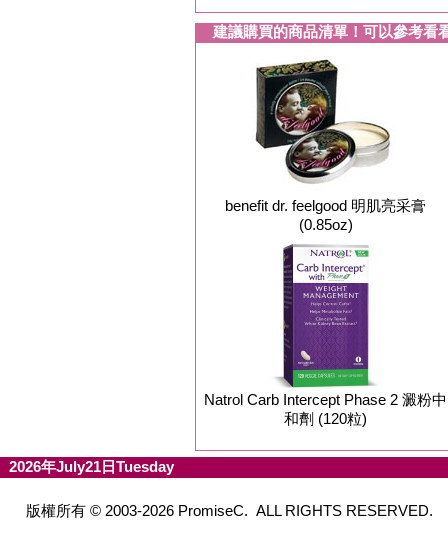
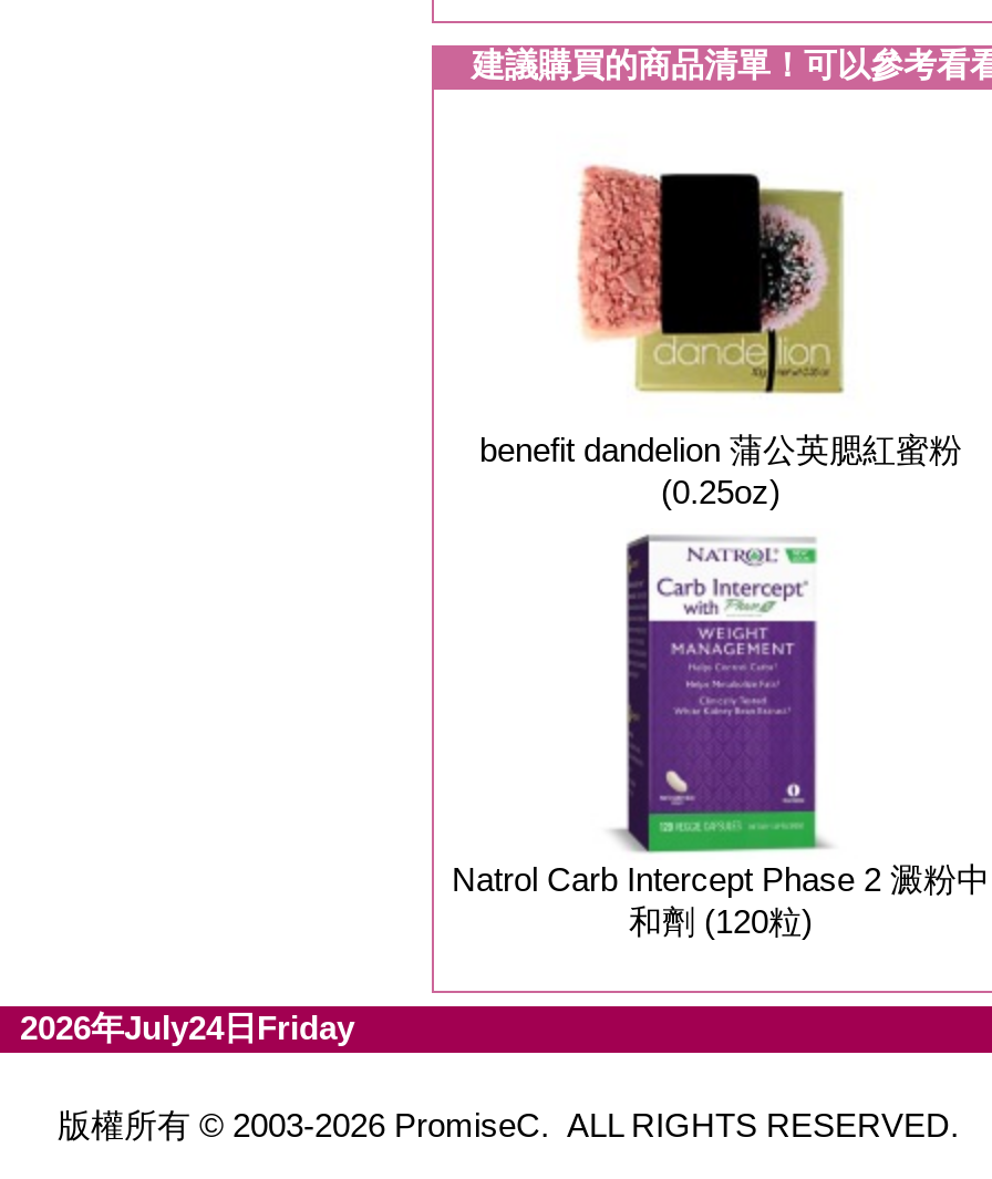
[225,59,426,233] [image] | benefit dr. feelgood 明肌亮采膏 | (0.85oz) -> [479,127,962,510] [image] | benefit dandelion 蒲公英腮紅蜜粉 | (0.25oz)
[1,458,182,475] 2026年July21日Tuesday -> [2,1009,372,1046] 2026年July24日Friday

